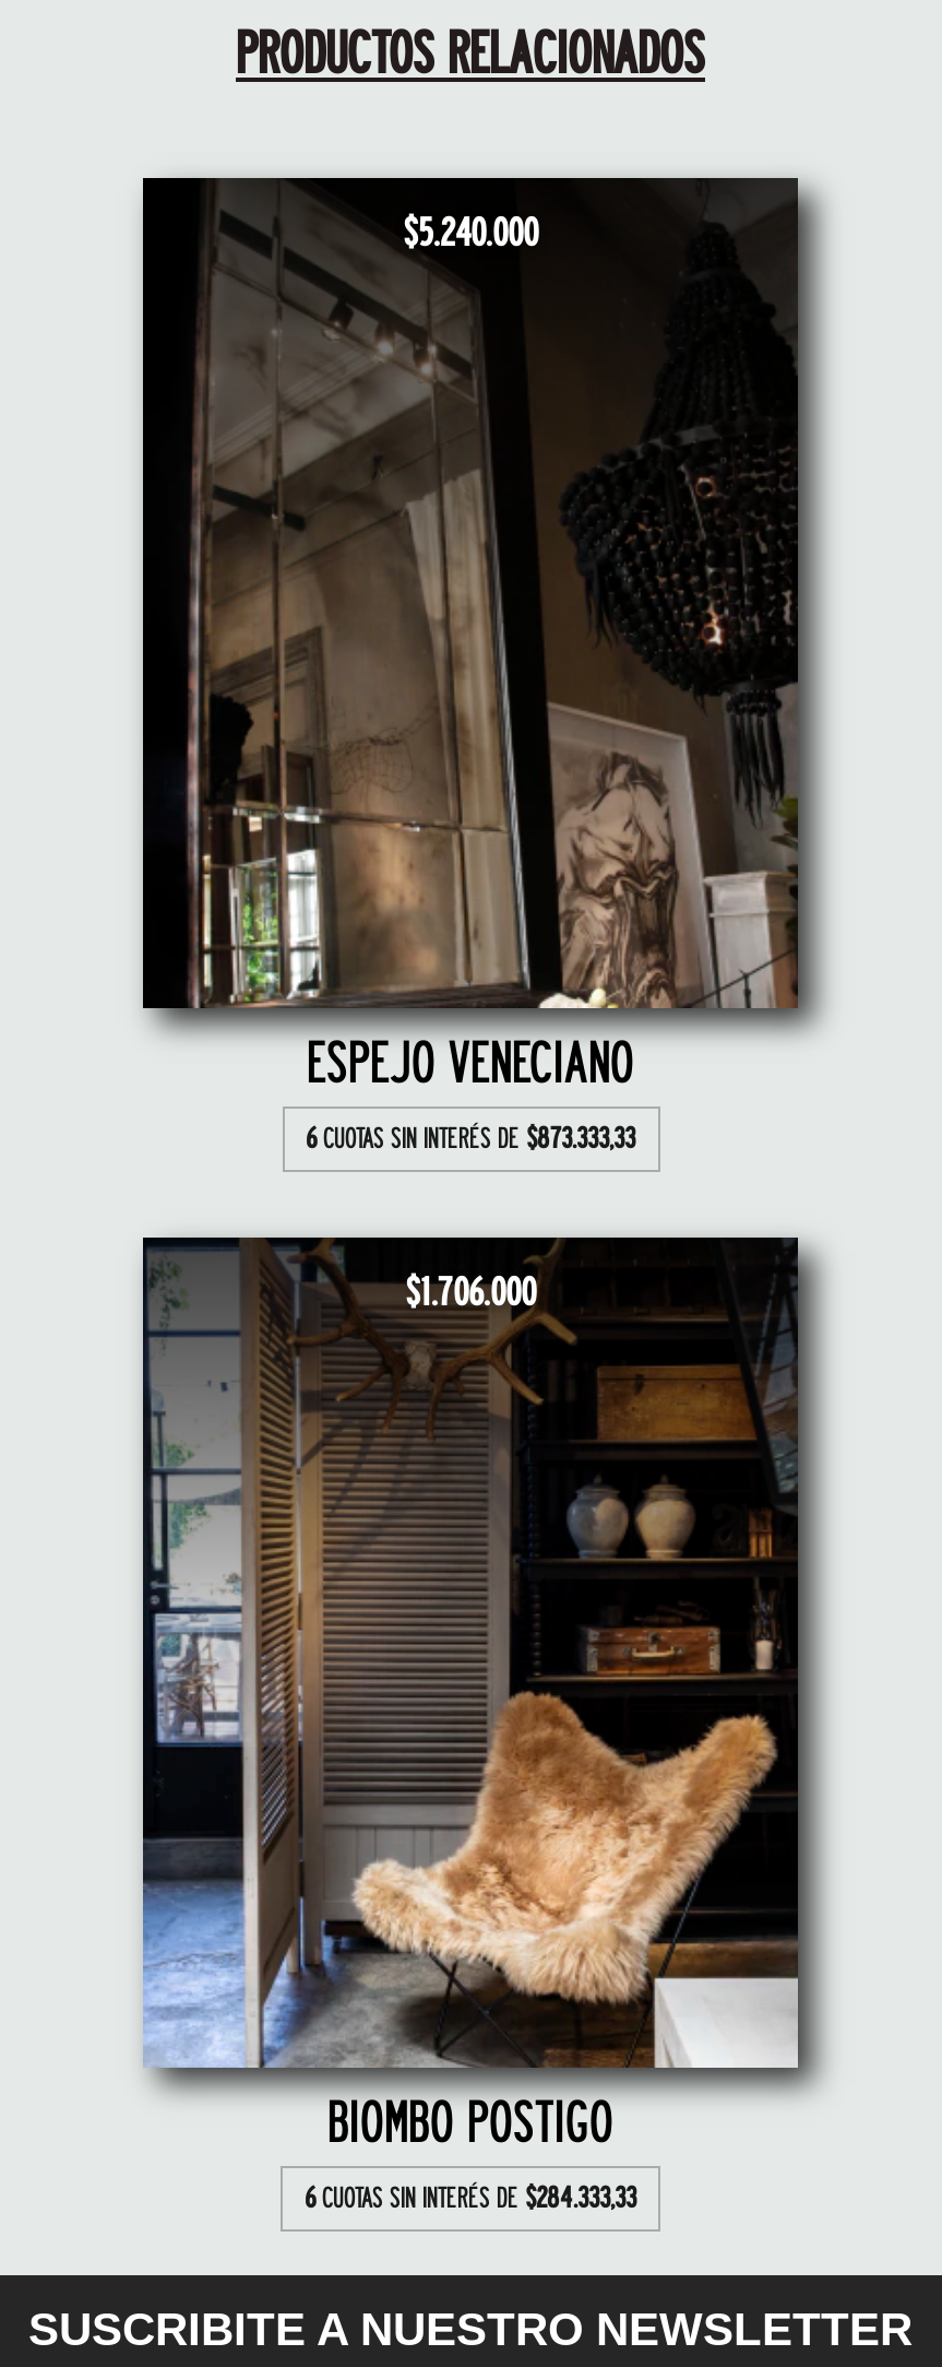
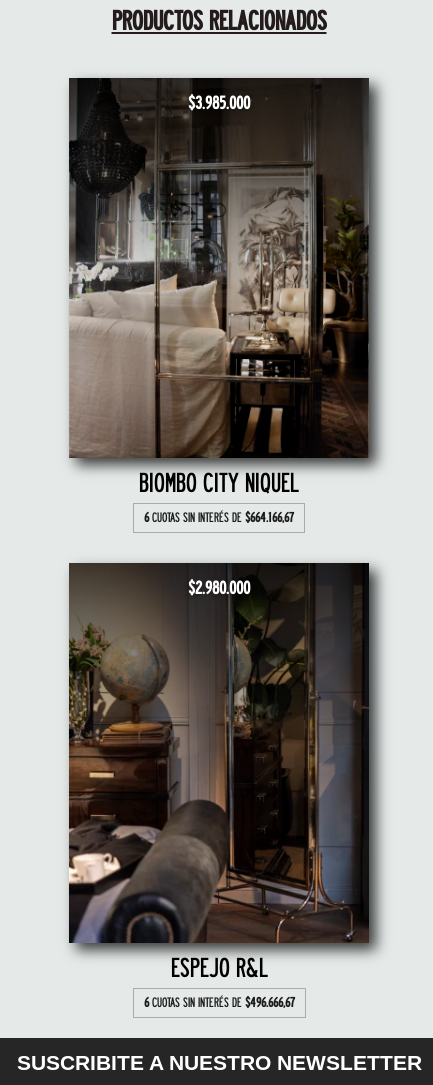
[141,178,800,1010] [image] | $5.240.000 -> [68,78,369,459] [image] | $3.985.000
[307,1042,634,1094] ESPEJO VENECIANO -> [139,473,299,497] BIOMBO CITY NIQUEL
[306,1127,635,1153] 6 CUOTAS SIN INTERÉS DE $873.333,33 -> [144,512,294,524] 6 CUOTAS SIN INTERÉS DE $664.166,67
[141,1240,800,2070] [image] | $1.706.000 -> [68,563,370,944] [image] | $2.980.000
[327,2102,613,2154] BIOMBO POSTIGO -> [170,958,267,982] ESPEJO R&L
[305,2187,636,2213] 6 CUOTAS SIN INTERÉS DE $284.333,33 -> [143,997,294,1009] 6 CUOTAS SIN INTERÉS DE $496.666,67

